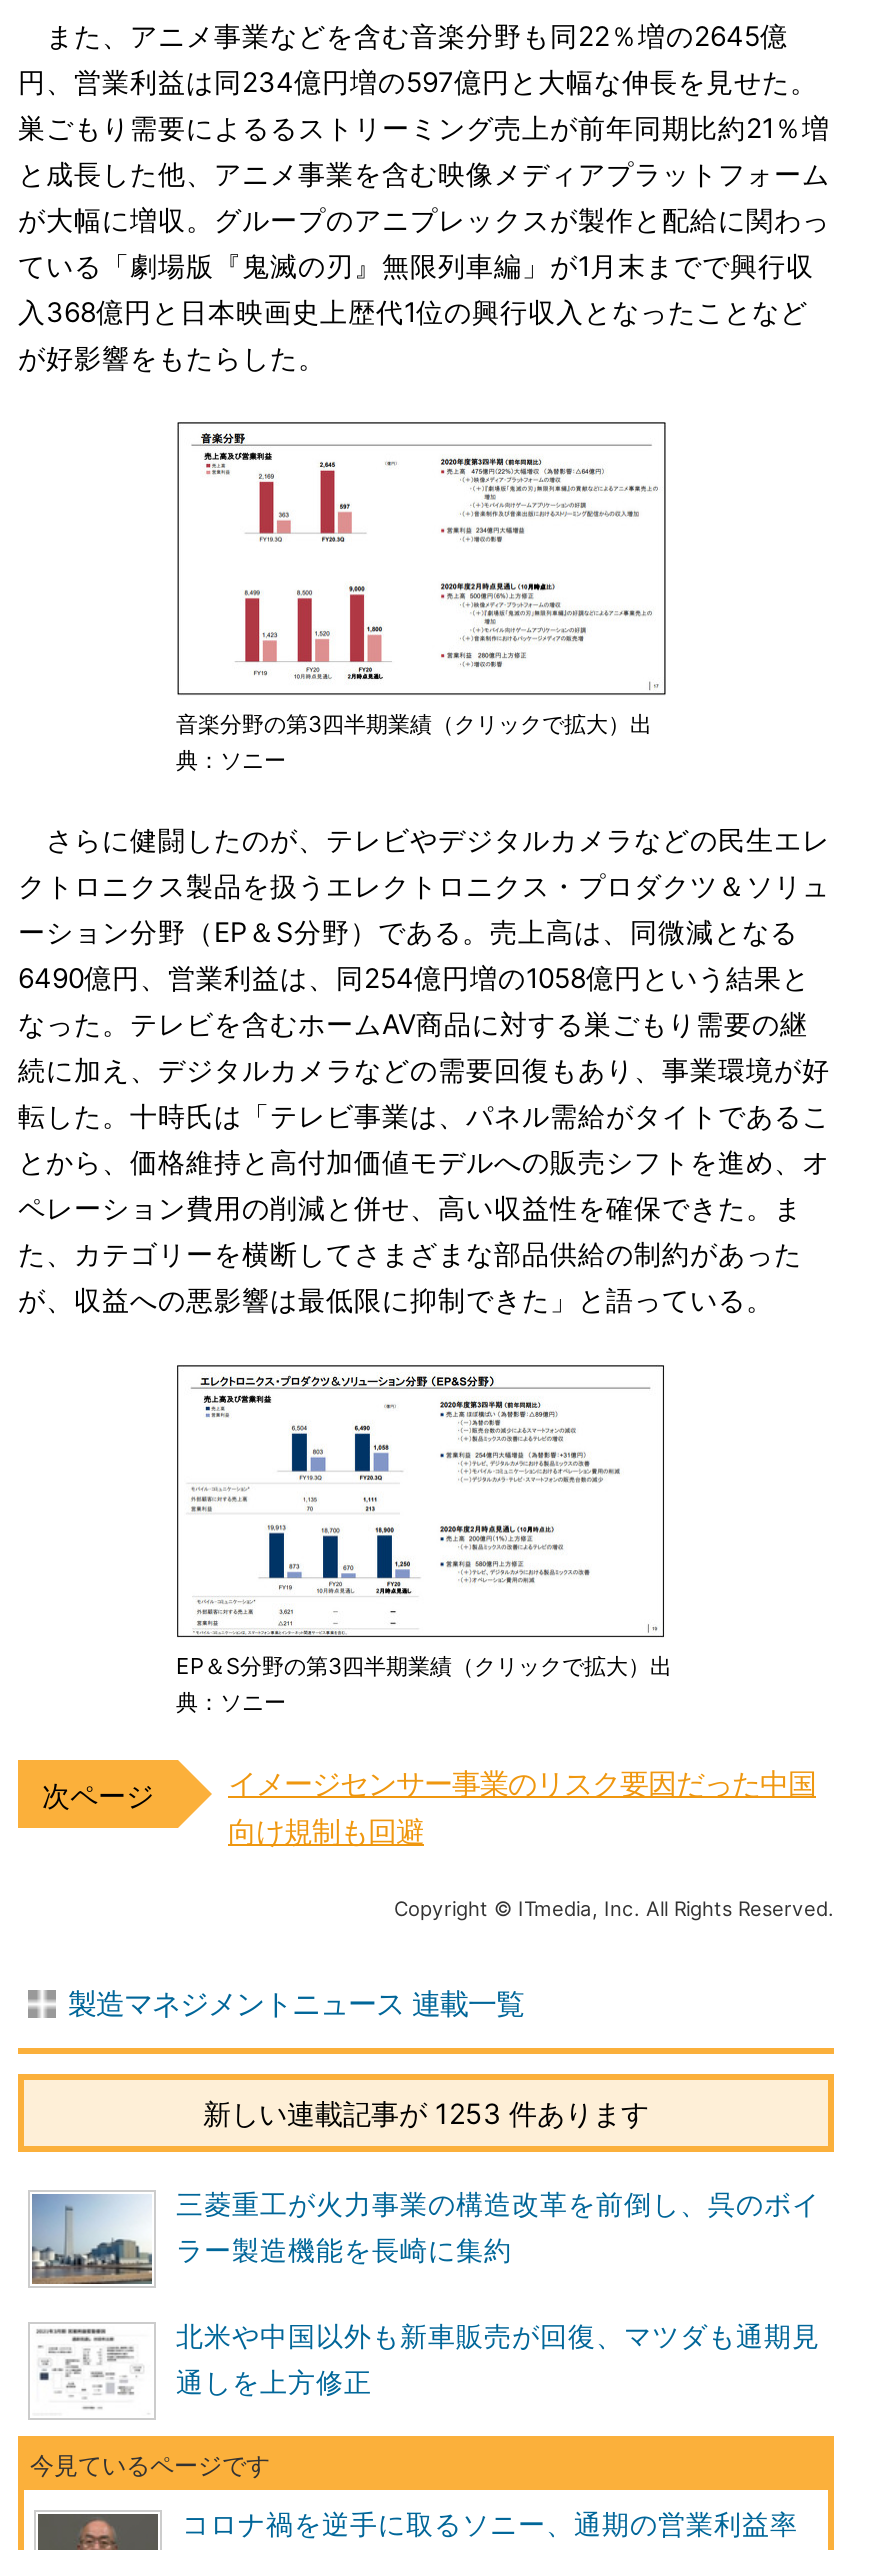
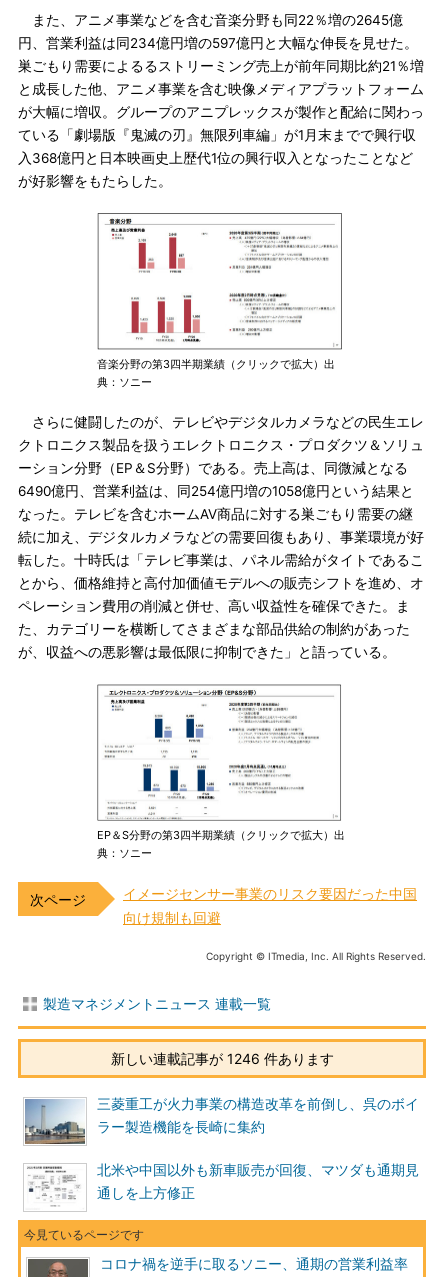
[203,2096,649,2130] 新しい連載記事が 1253 件あります -> [110,1050,333,1067] 新しい連載記事が 1246 件あります

